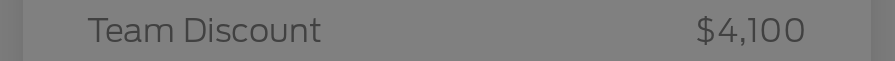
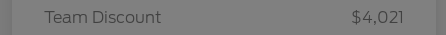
[695,12,807,50] $4,100 -> [351,8,404,27] $4,021

